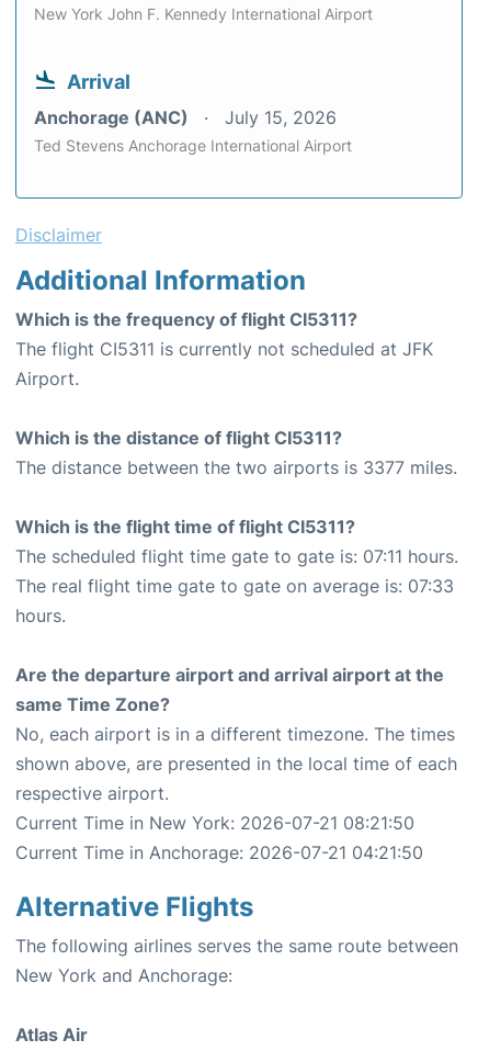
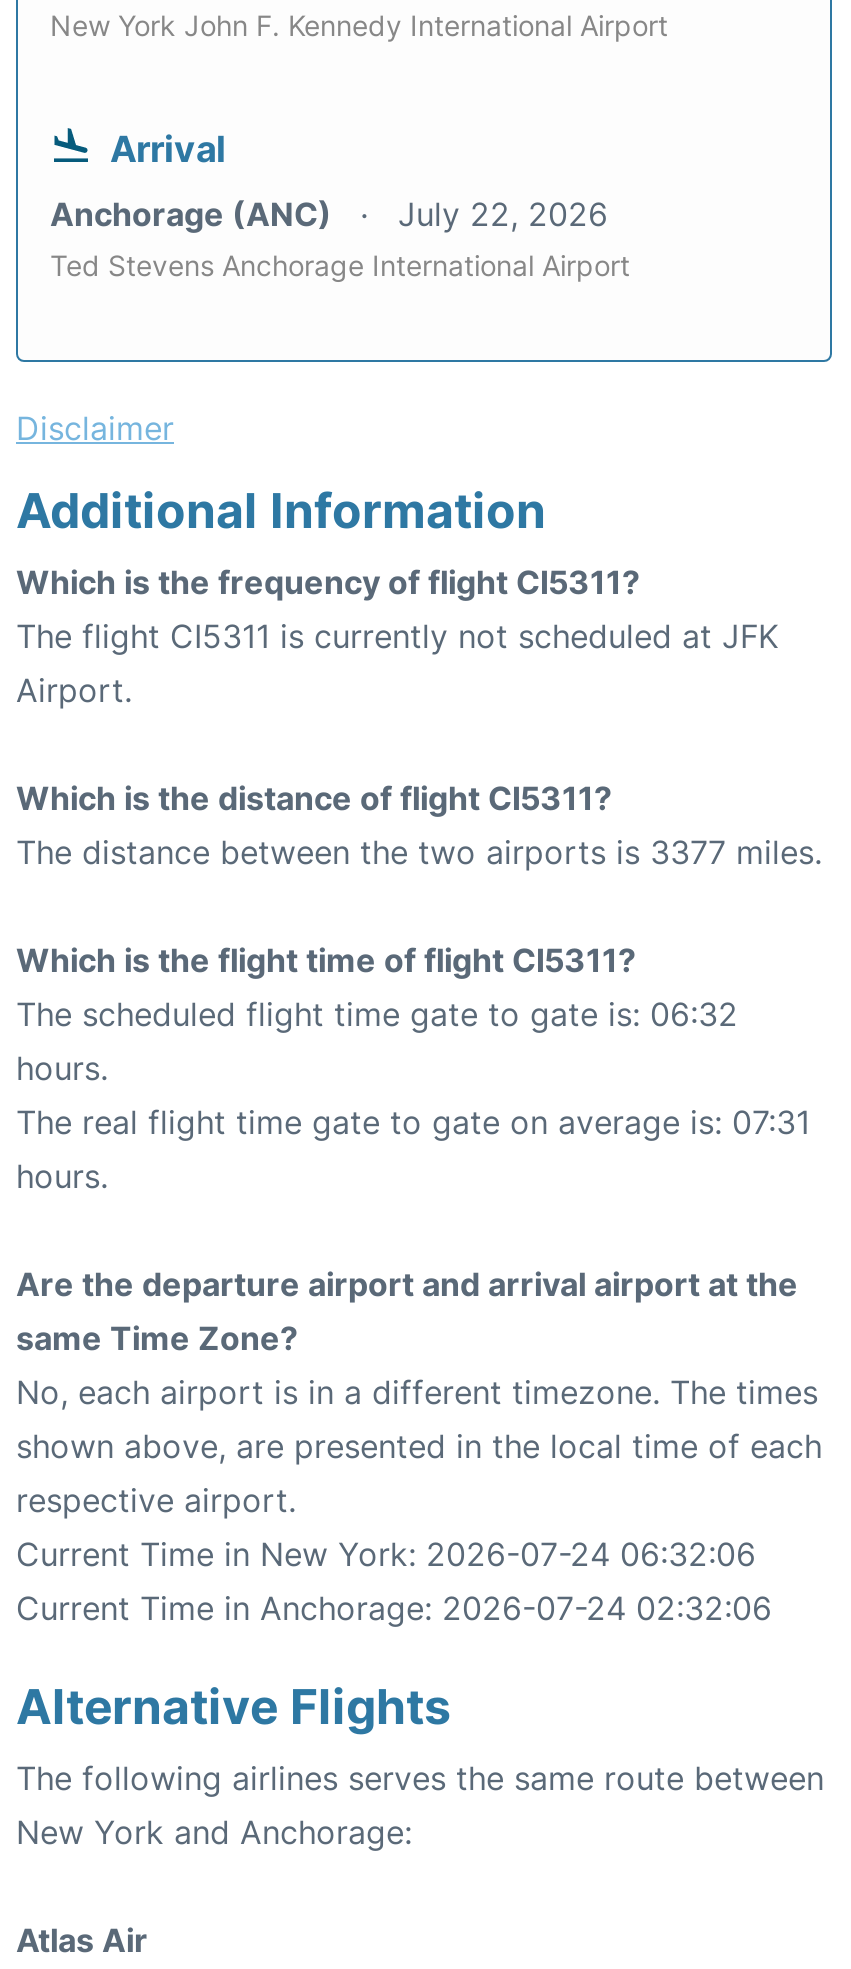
[34,106,337,128] Anchorage (ANC) July 15, 2026 -> [50,194,608,234] Anchorage (ANC) July 22, 2026
[15,545,458,597] The scheduled flight time gate to gate is: 07:11 hours. | The real flight time gate to gate on average is: 07:33 -> [16,994,810,1142] The scheduled flight time gate to gate is: 06:32 | hours. | The real flight time gate to gate on average is: 07:31
[15,812,414,834] Current Time in New York: 2026-07-21 08:21:50 -> [16,1534,756,1574] Current Time in New York: 2026-07-24 06:32:06
[15,841,423,863] Current Time in Anchorage: 2026-07-21 04:21:50 -> [16,1588,772,1628] Current Time in Anchorage: 2026-07-24 02:32:06

